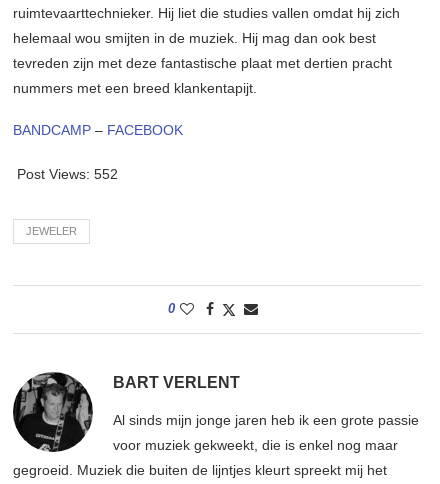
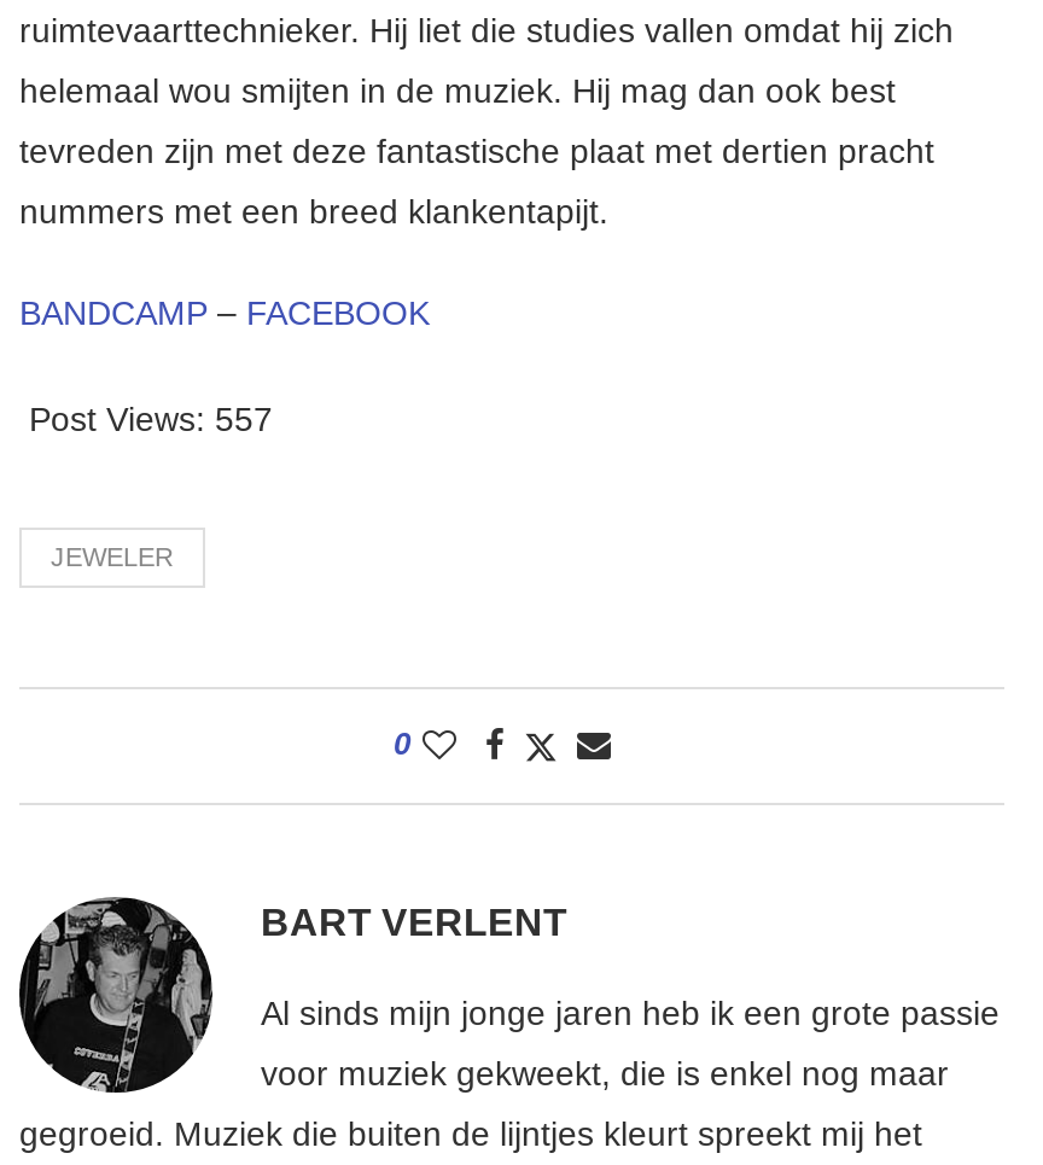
[17,166,118,182] Post Views: 552 -> [29,401,273,439] Post Views: 557

